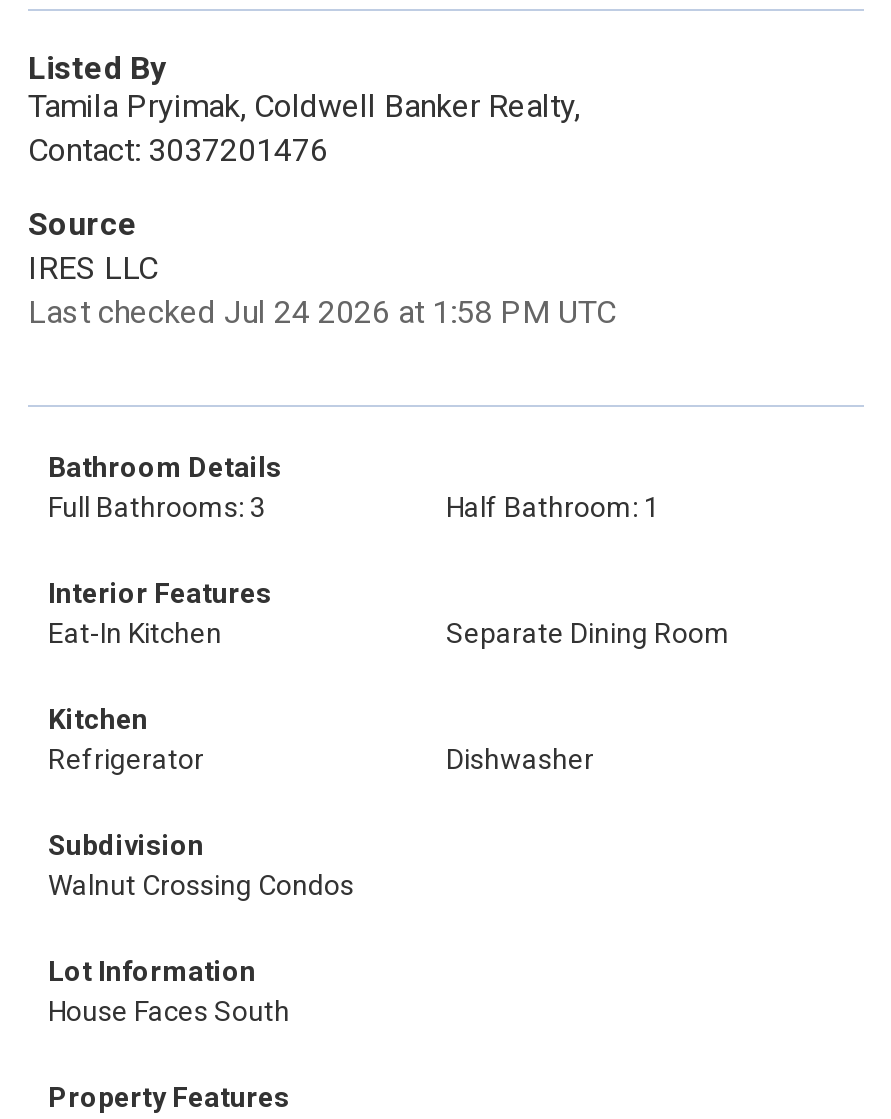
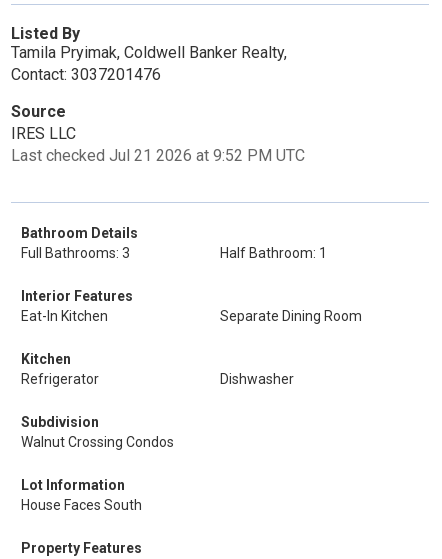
[28,293,616,331] Last checked Jul 24 2026 at 1:58 PM UTC -> [11,146,305,165] Last checked Jul 21 2026 at 9:52 PM UTC

